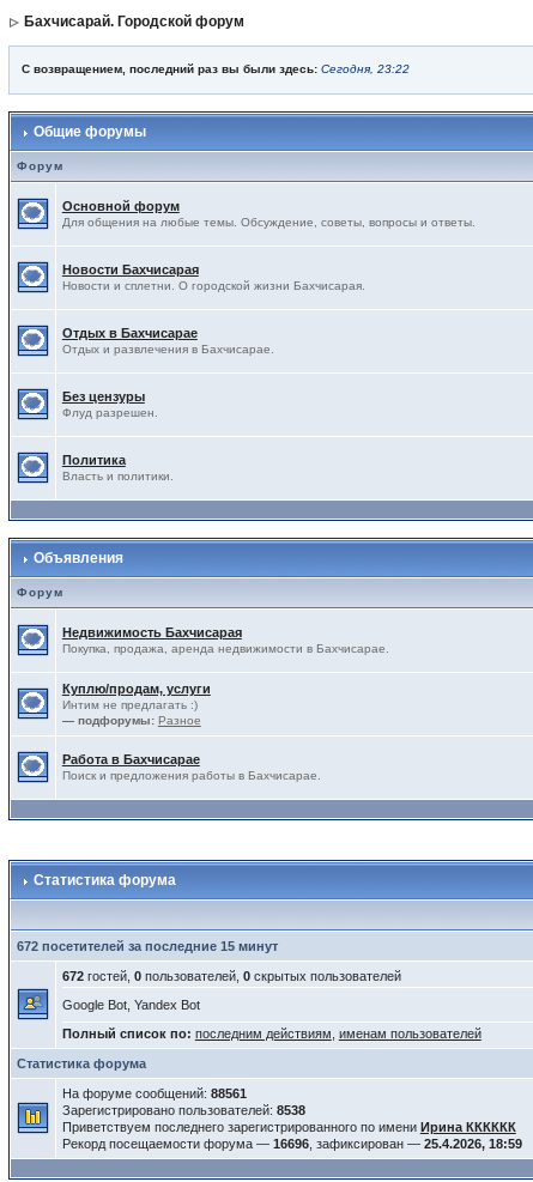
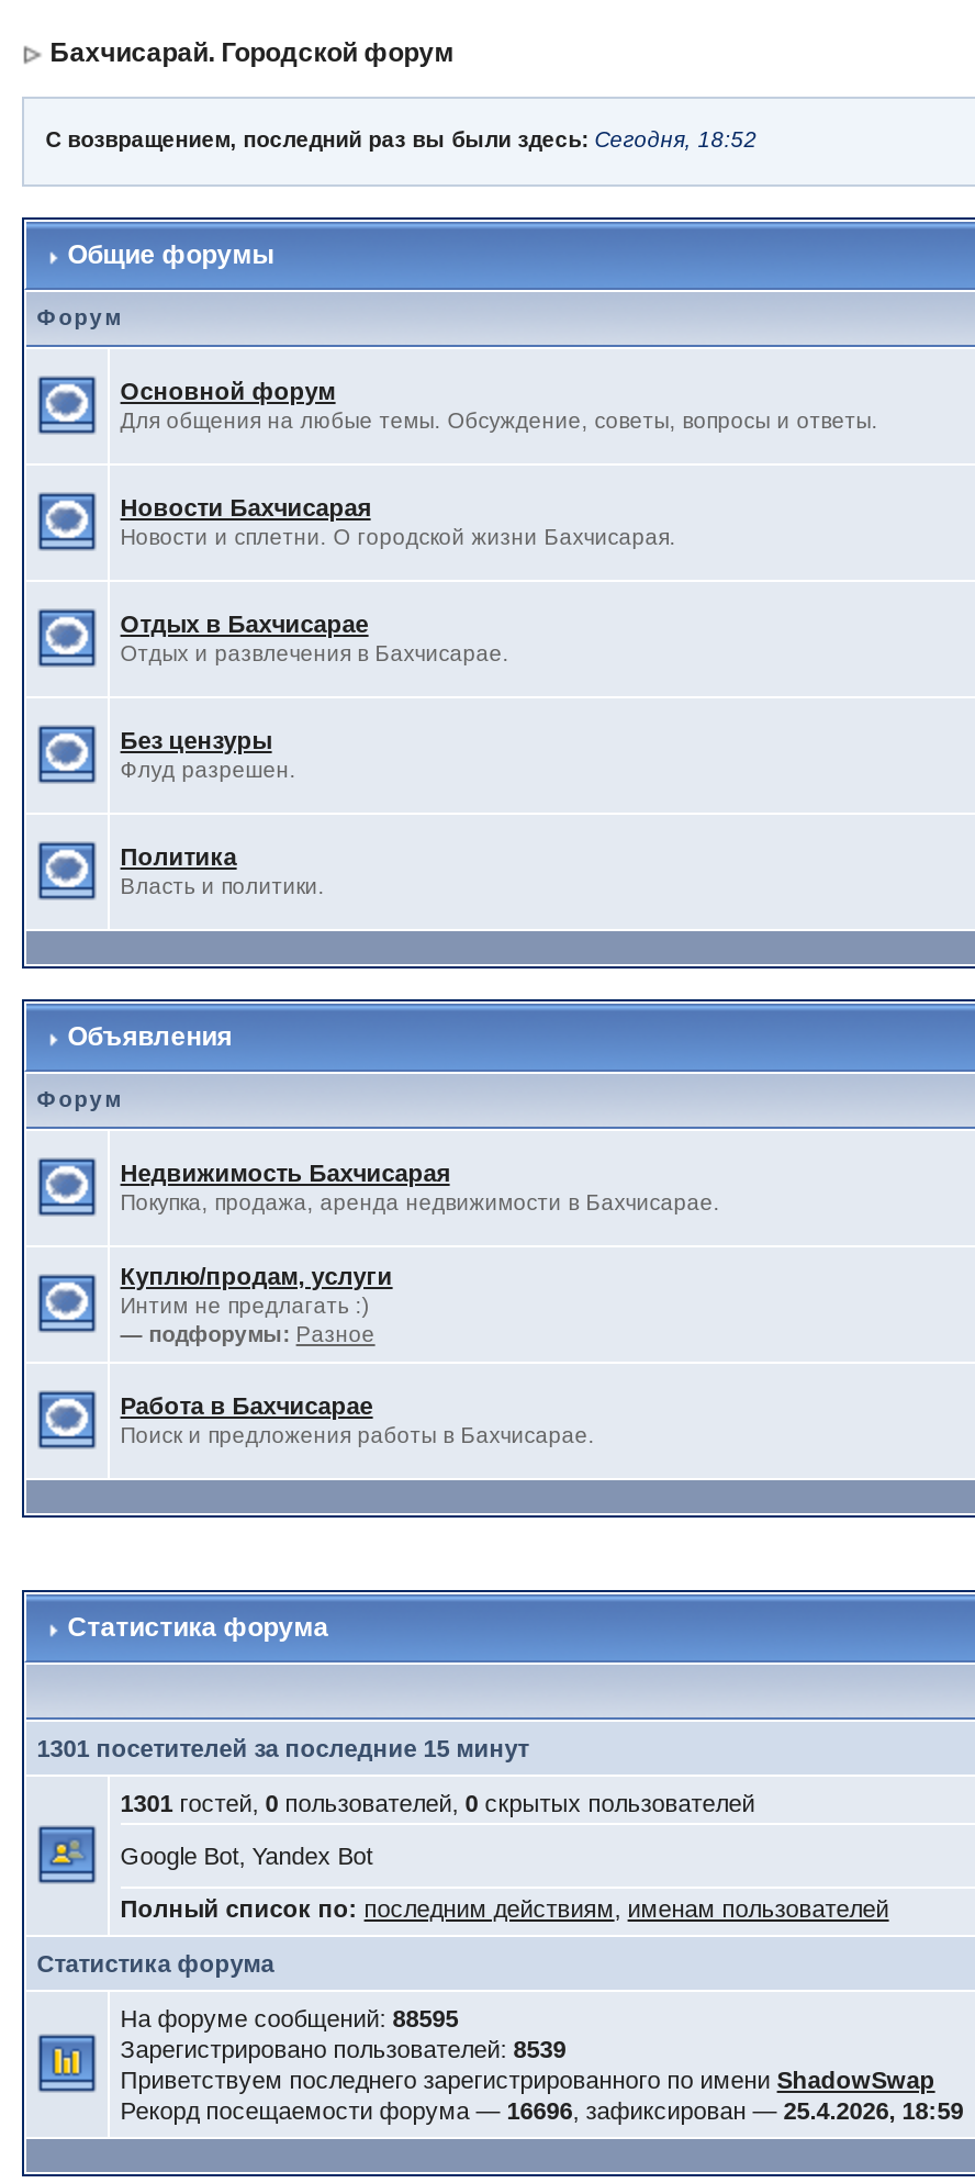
[21,62,409,75] С возвращением, последний раз вы были здесь: Сегодня, 23:22 -> [46,127,757,152] С возвращением, последний раз вы были здесь: Сегодня, 18:52
[17,939,278,953] 672 посетителей за последние 15 минут -> [37,1735,529,1761] 1301 посетителей за последние 15 минут
[62,969,401,983] 672 гостей, 0 пользователей, 0 скрытых пользователей -> [120,1790,755,1816] 1301 гостей, 0 пользователей, 0 скрытых пользователей
[62,1086,516,1134] На форуме сообщений: 88561 | Зарегистрировано пользователей: 8538 | Приветствуем последнего зарегистрированного по имени Ирина КККККК -> [120,2005,935,2093] На форуме сообщений: 88595 | Зарегистрировано пользователей: 8539 | Приветствуем последнего зарегистрированного по имени ShadowSwap

